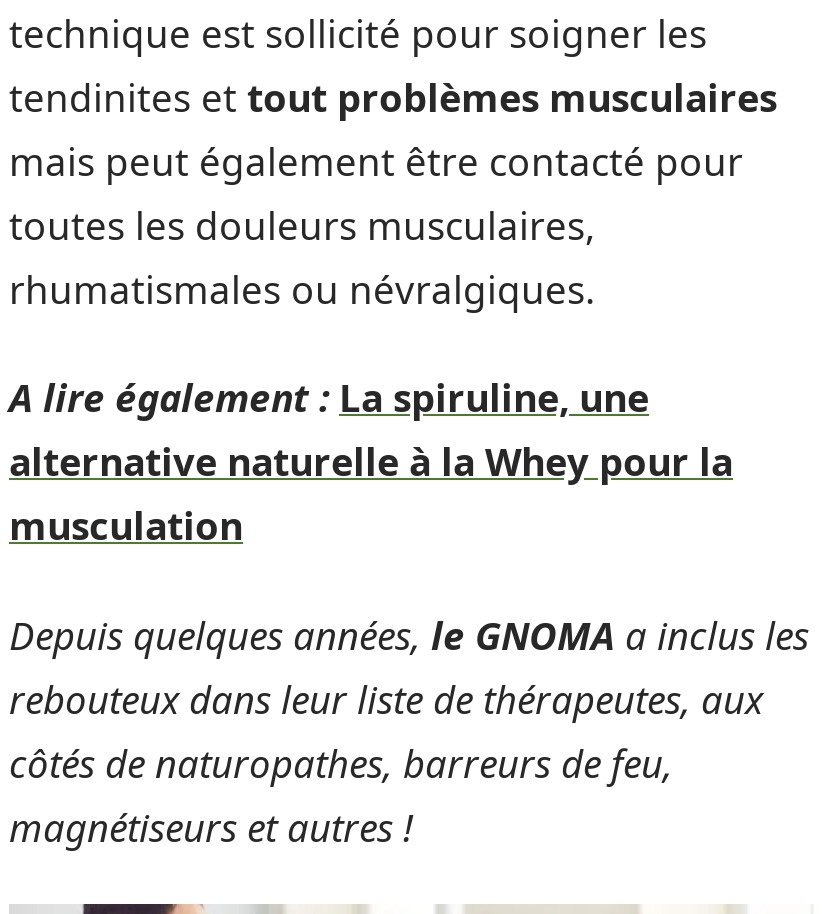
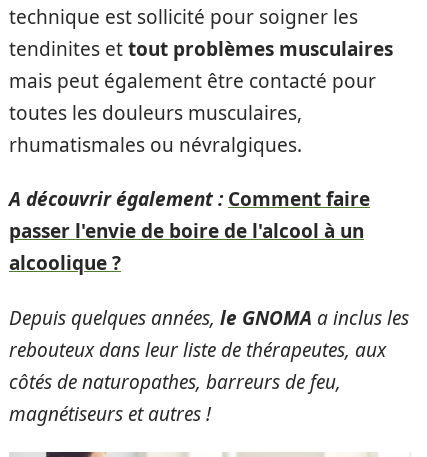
[9,372,733,552] A lire également : La spiruline, une | alternative naturelle à la Whey pour la | musculation -> [9,186,370,276] A découvrir également : Comment faire | passer l'envie de boire de l'alcool à un | alcoolique ?

